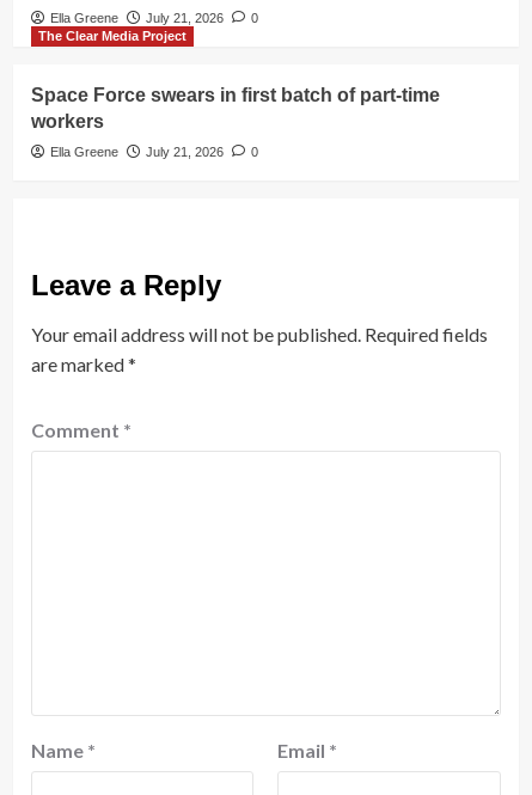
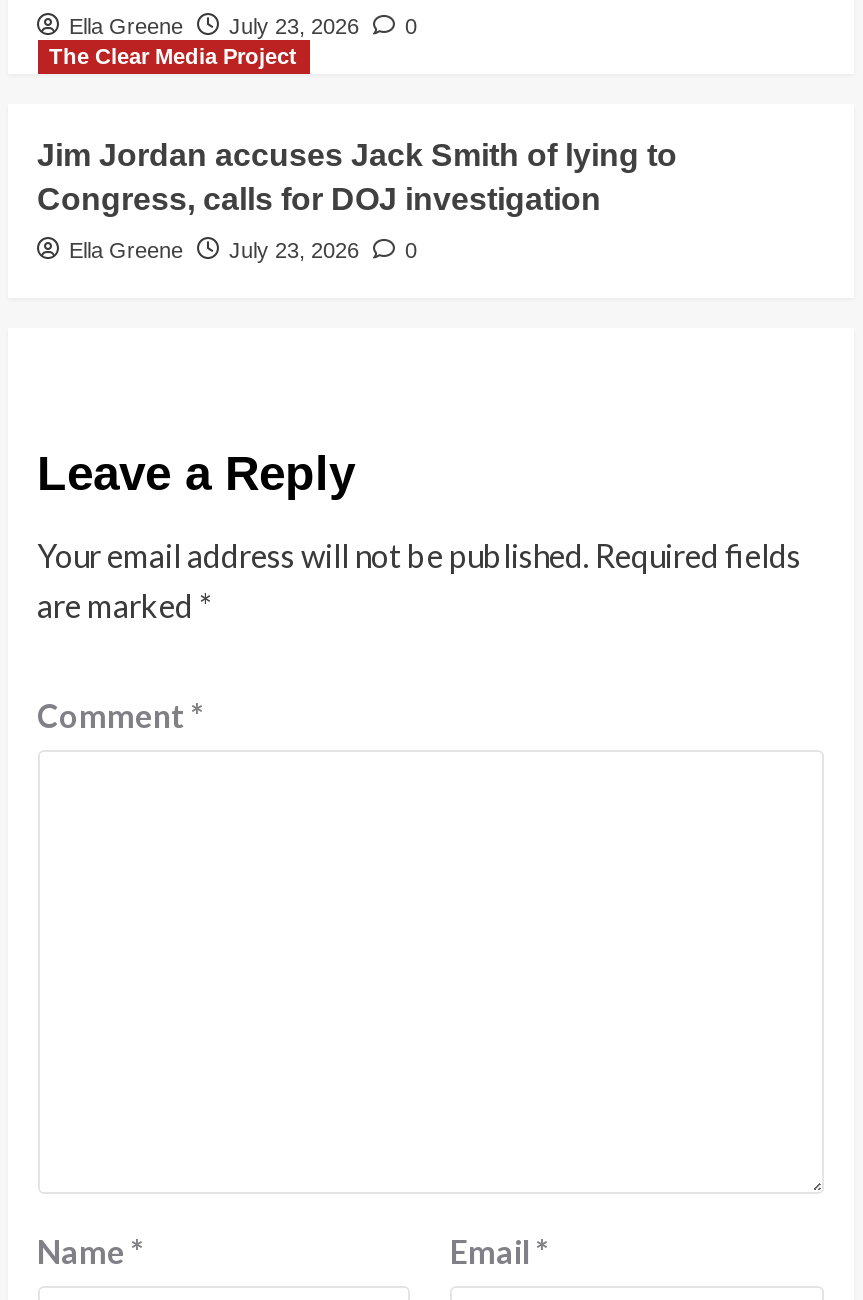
[50,11,258,25] Ella Greene July 21, 2026 0 -> [69,14,417,38] Ella Greene July 23, 2026 0
[30,85,439,132] Space Force swears in first batch of part-time | workers -> [37,138,677,216] Jim Jordan accuses Jack Smith of lying to | Congress, calls for DOJ investigation
[50,145,258,159] Ella Greene July 21, 2026 0 -> [69,238,417,262] Ella Greene July 23, 2026 0

